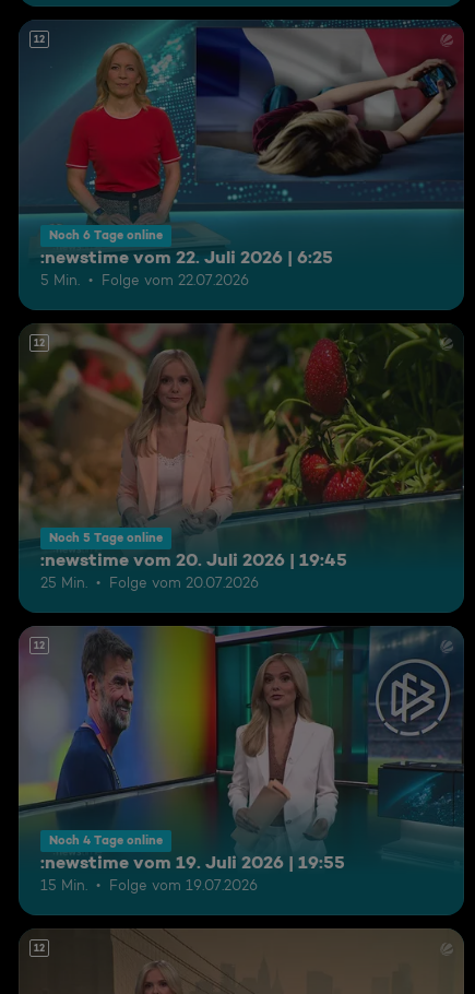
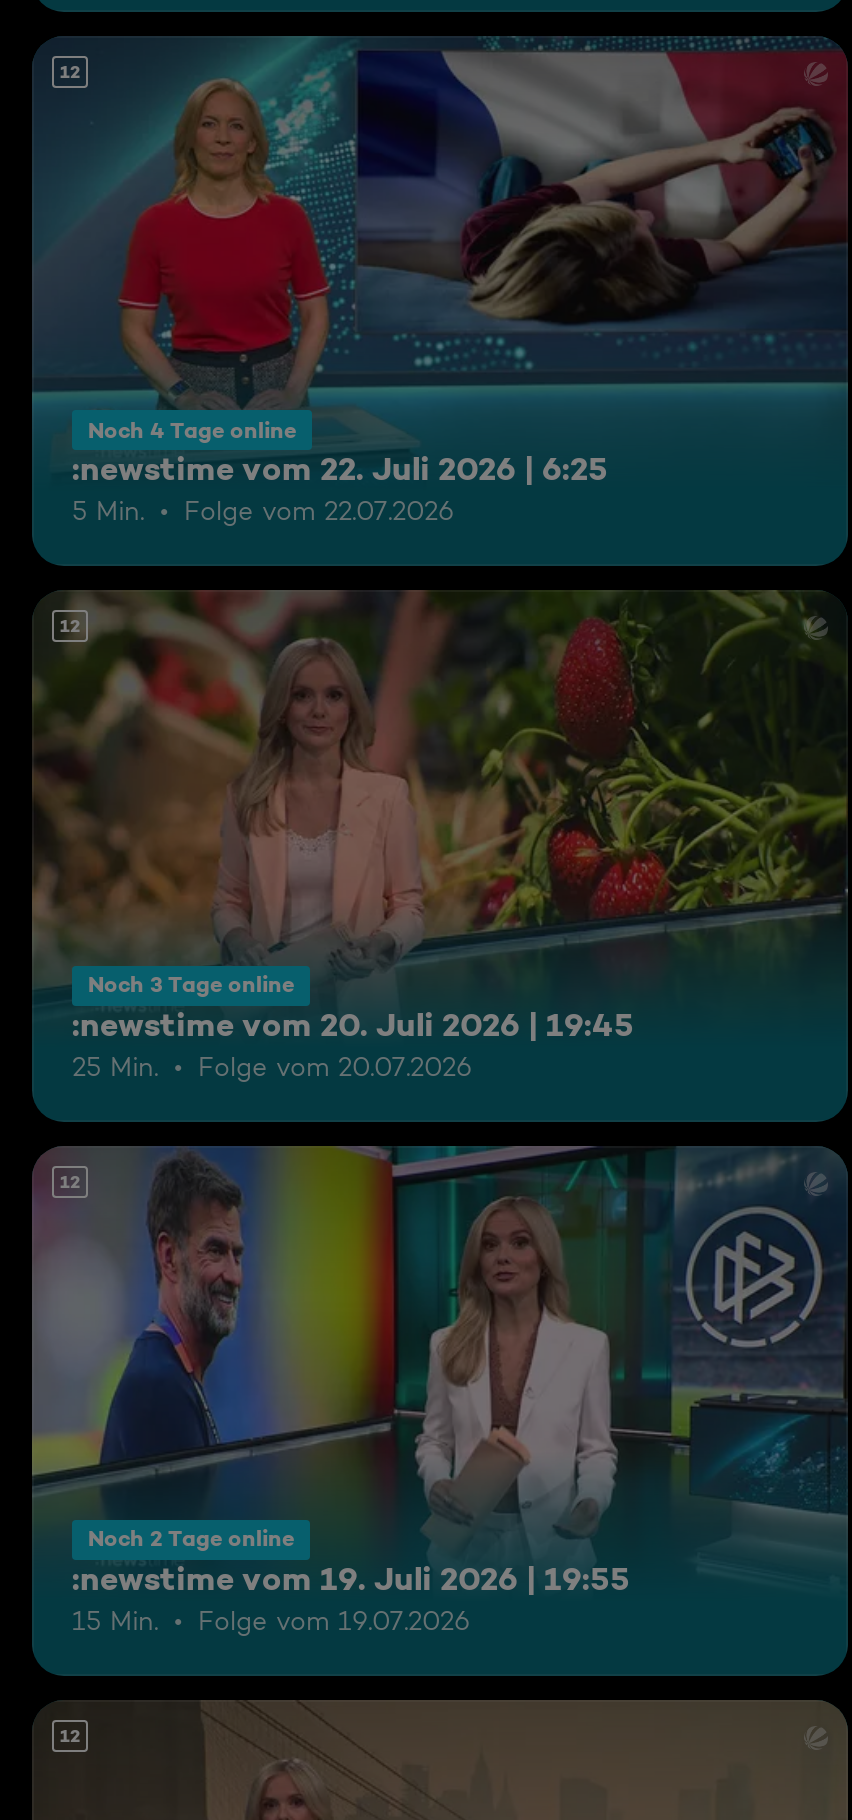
[49,227,163,243] Noch 6 Tage online -> none
[49,530,163,545] Noch 5 Tage online -> [88,970,294,998] Noch 3 Tage online
none -> [88,1525,294,1553] Noch 2 Tage online
moved [49,833,163,848] -> [88,416,296,444]: Noch 4 Tage online

